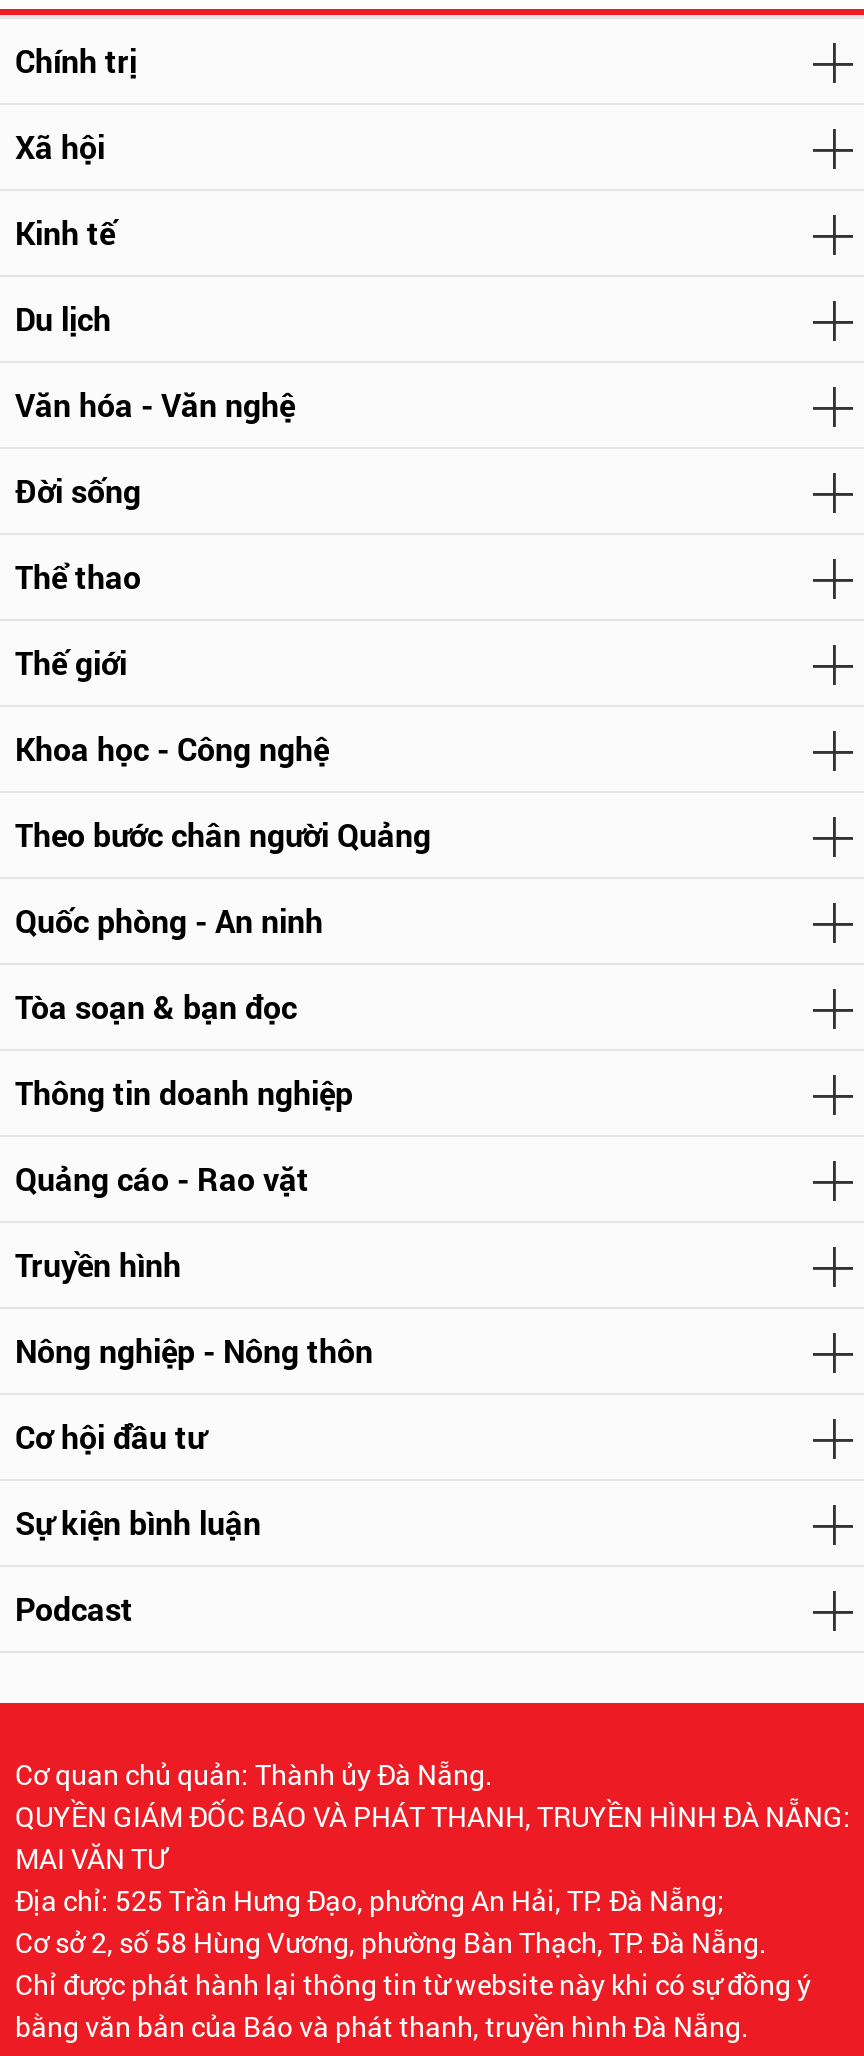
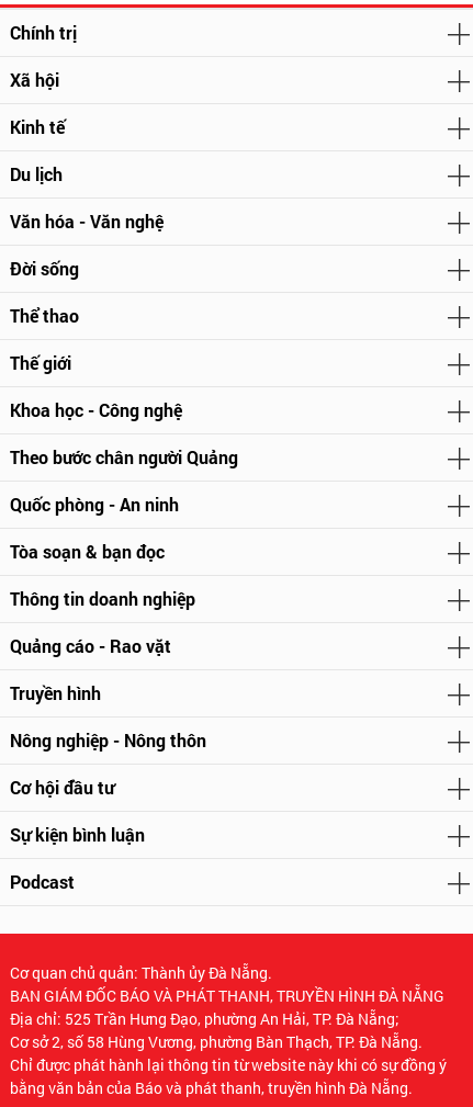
[15,1797,851,1877] QUYỀN GIÁM ĐỐC BÁO VÀ PHÁT THANH, TRUYỀN HÌNH ĐÀ NẴNG: | MAI VĂN TƯ -> [10,985,444,1006] BAN GIÁM ĐỐC BÁO VÀ PHÁT THANH, TRUYỀN HÌNH ĐÀ NẴNG

